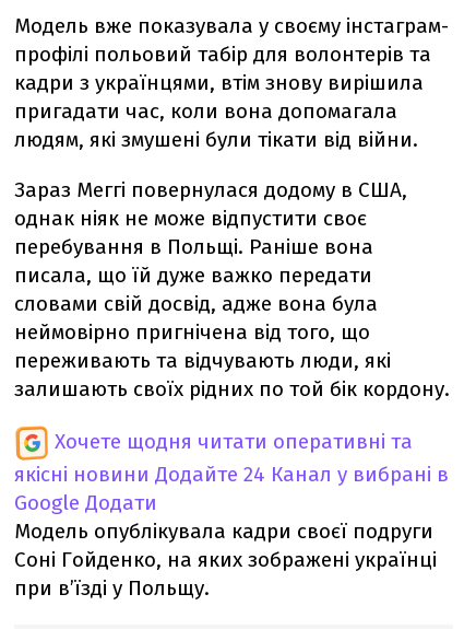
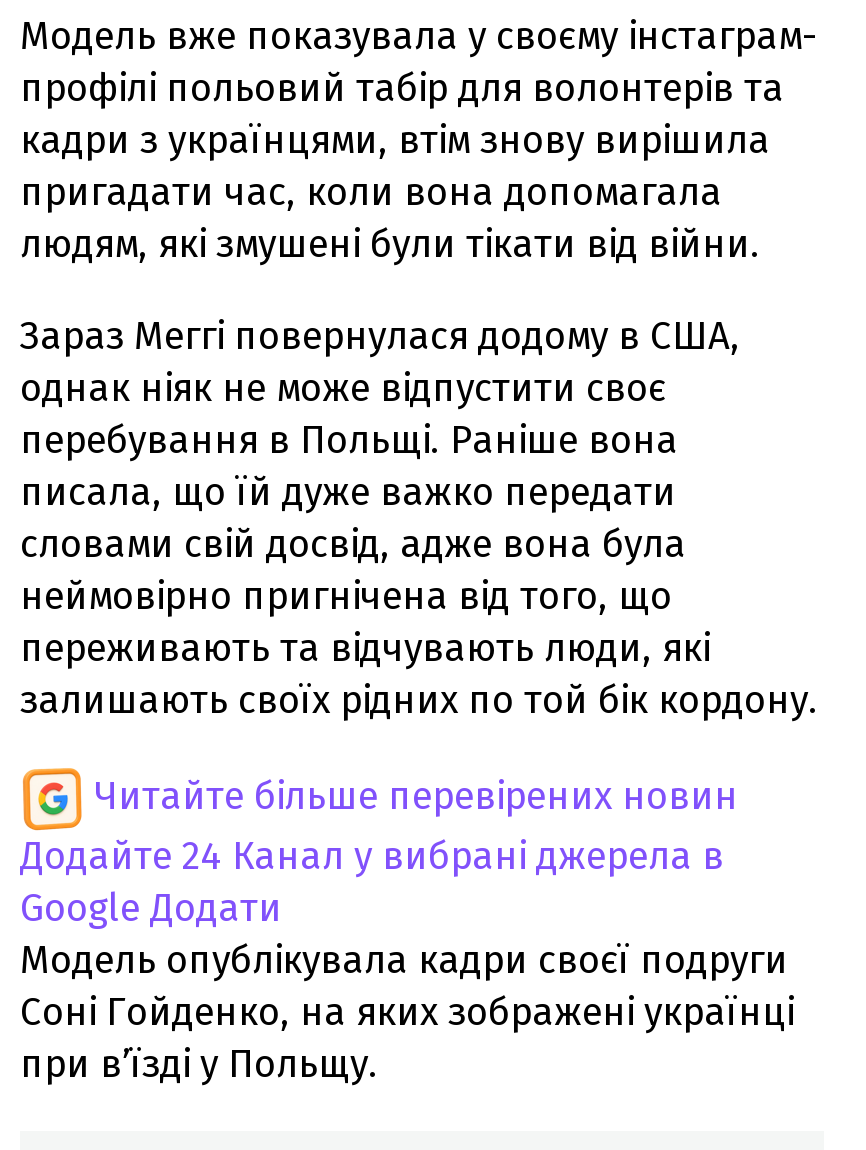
[14,428,449,486] Хочете щодня читати оперативні та | якісні новини Додайте 24 Канал у вибрані в -> [20,772,738,878] Читайте більше перевірених новин | Додайте 24 Канал у вибрані джерела в

